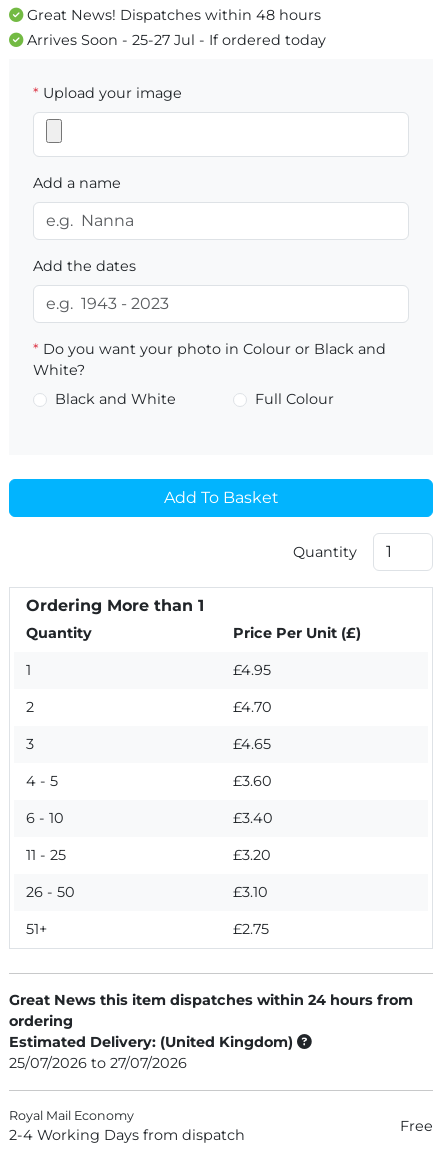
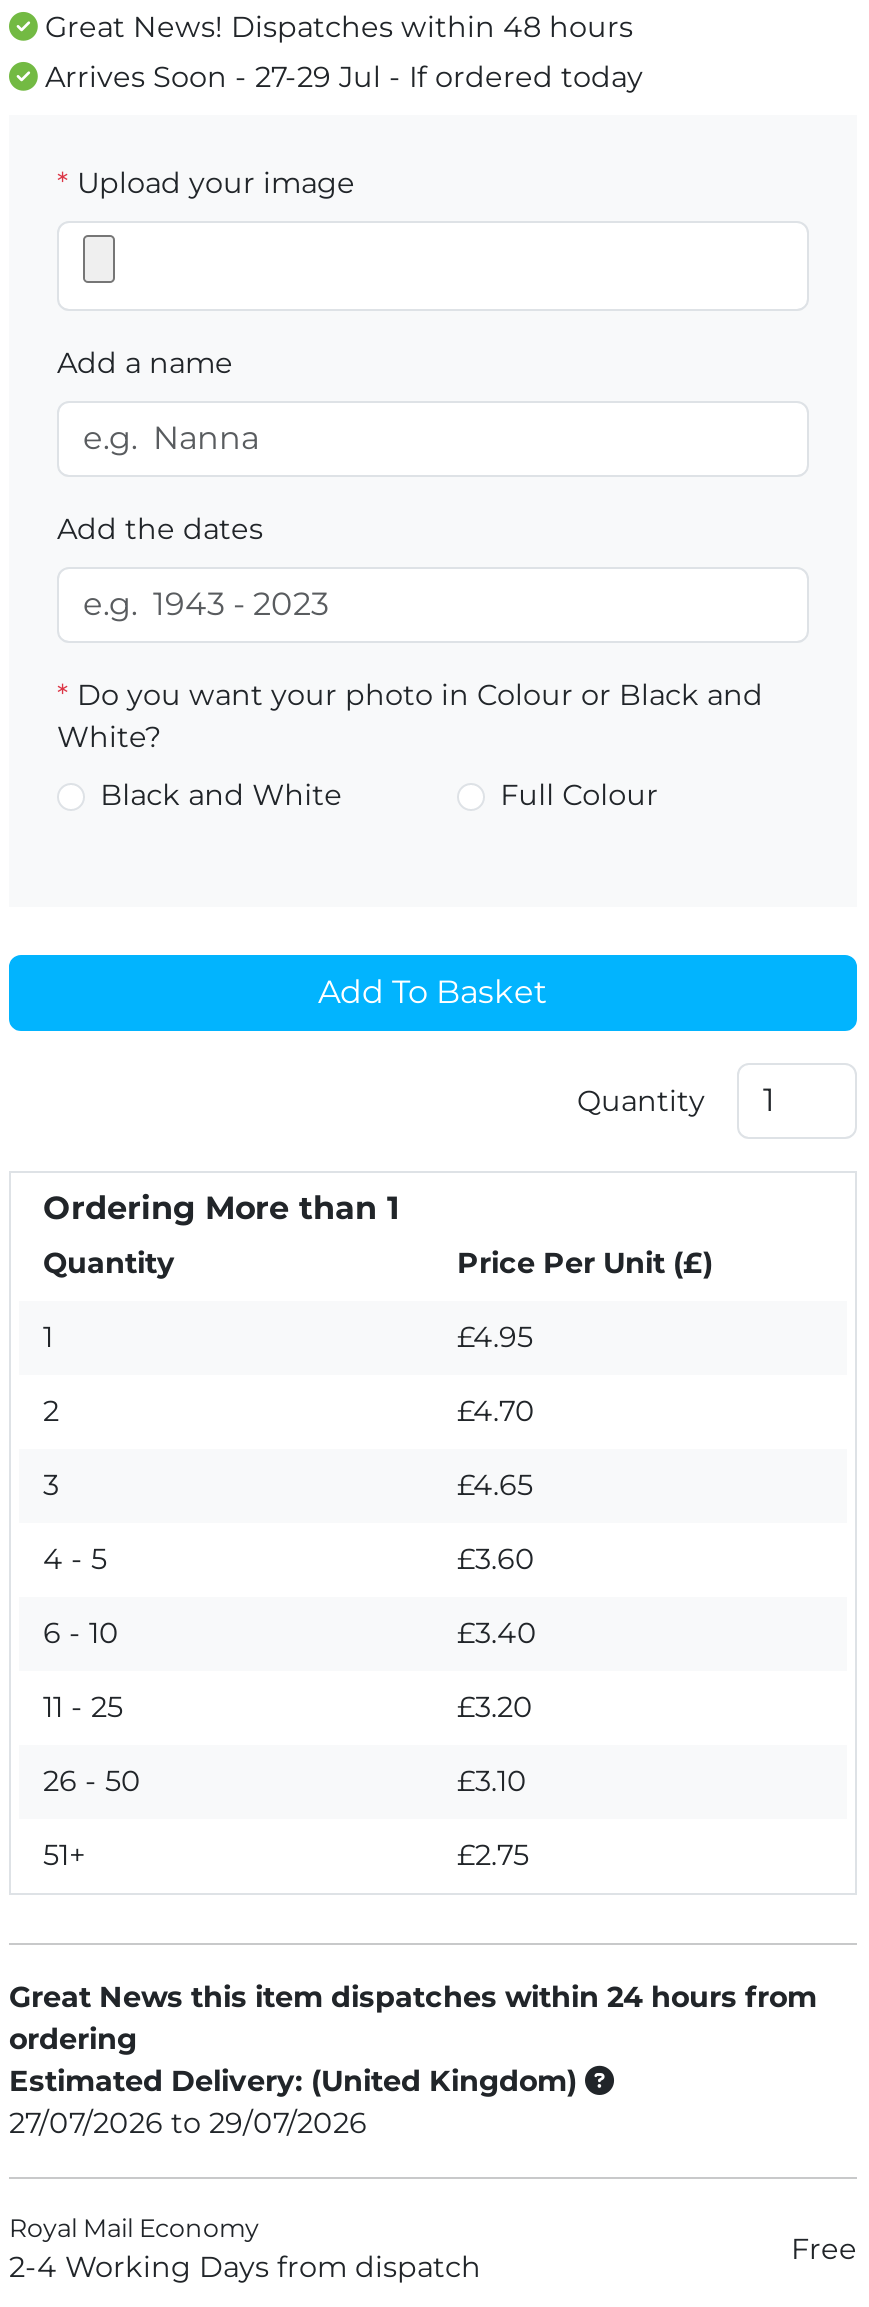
[23,31,326,49] Arrives Soon - 25-27 Jul - If ordered today -> [37,59,643,95] Arrives Soon - 27-29 Jul - If ordered today
[9,1054,187,1072] 25/07/2026 to 27/07/2026 -> [9,2105,367,2141] 27/07/2026 to 29/07/2026

